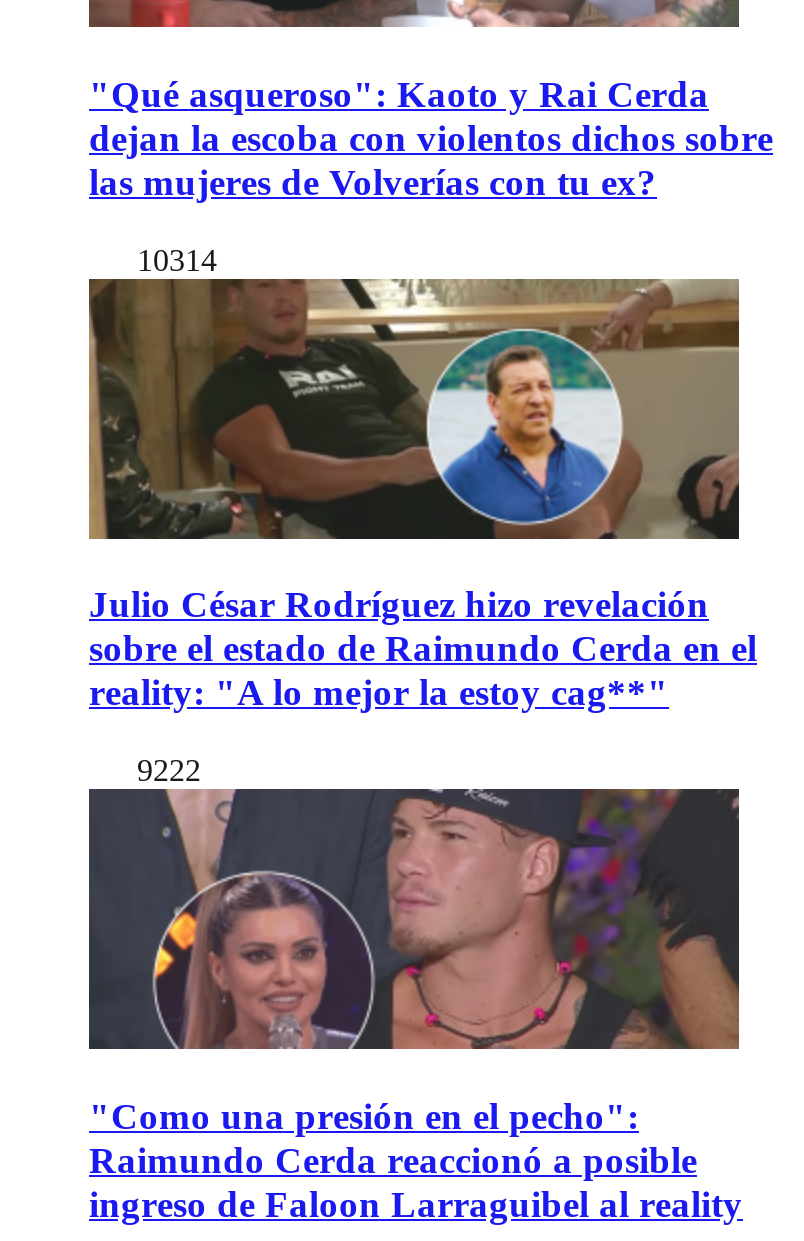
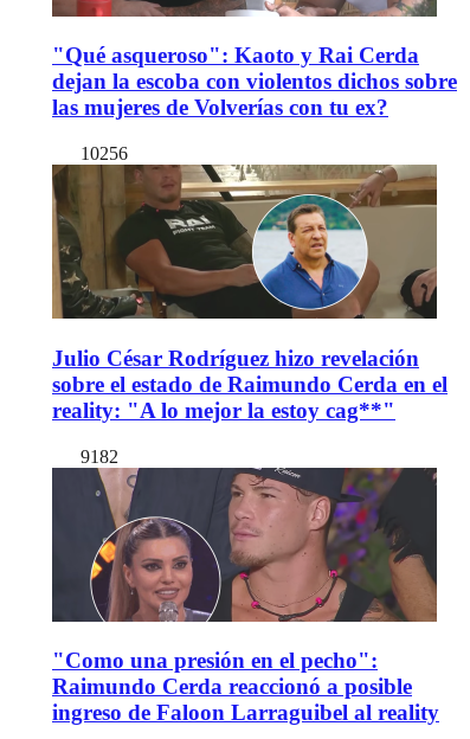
[129,242,217,276] 10314 -> [76,143,128,164] 10256
[129,753,201,787] 9222 -> [76,446,118,466] 9182

